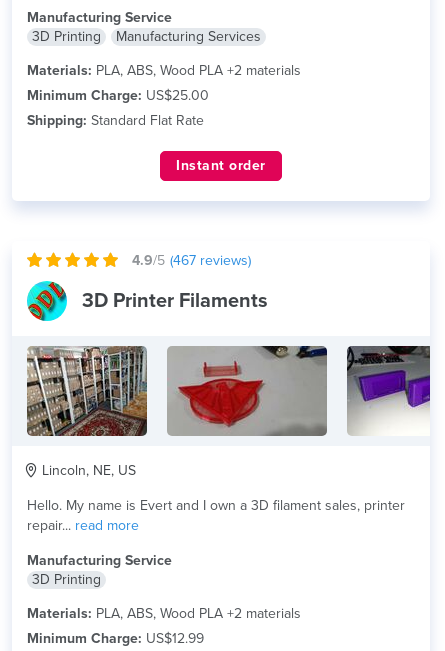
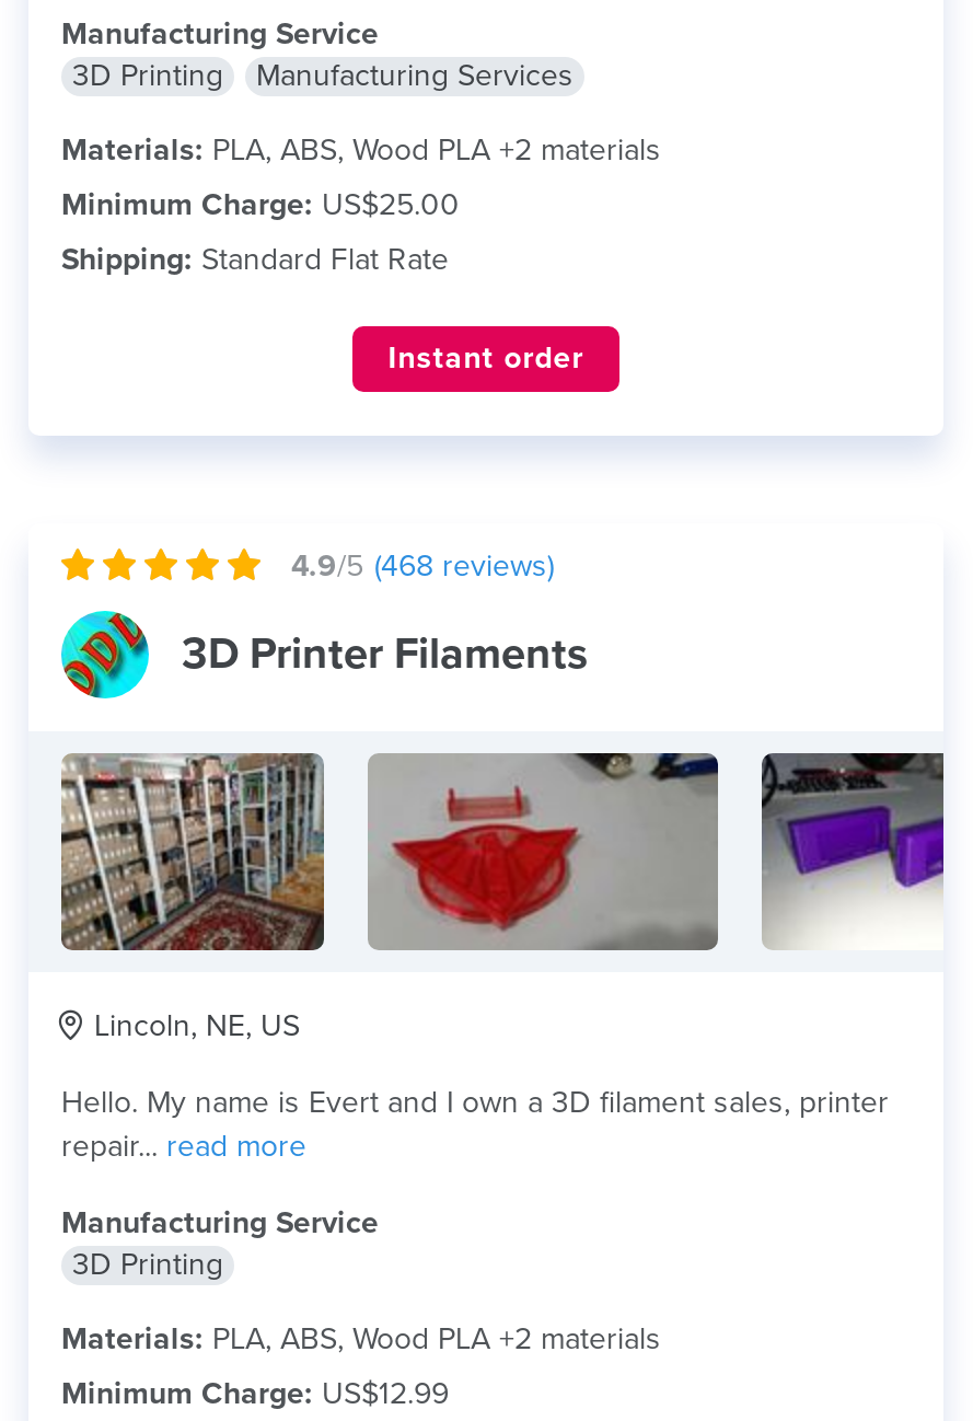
[132,252,251,269] 4.9/5 (467 reviews) -> [291,547,554,585] 4.9/5 (468 reviews)

